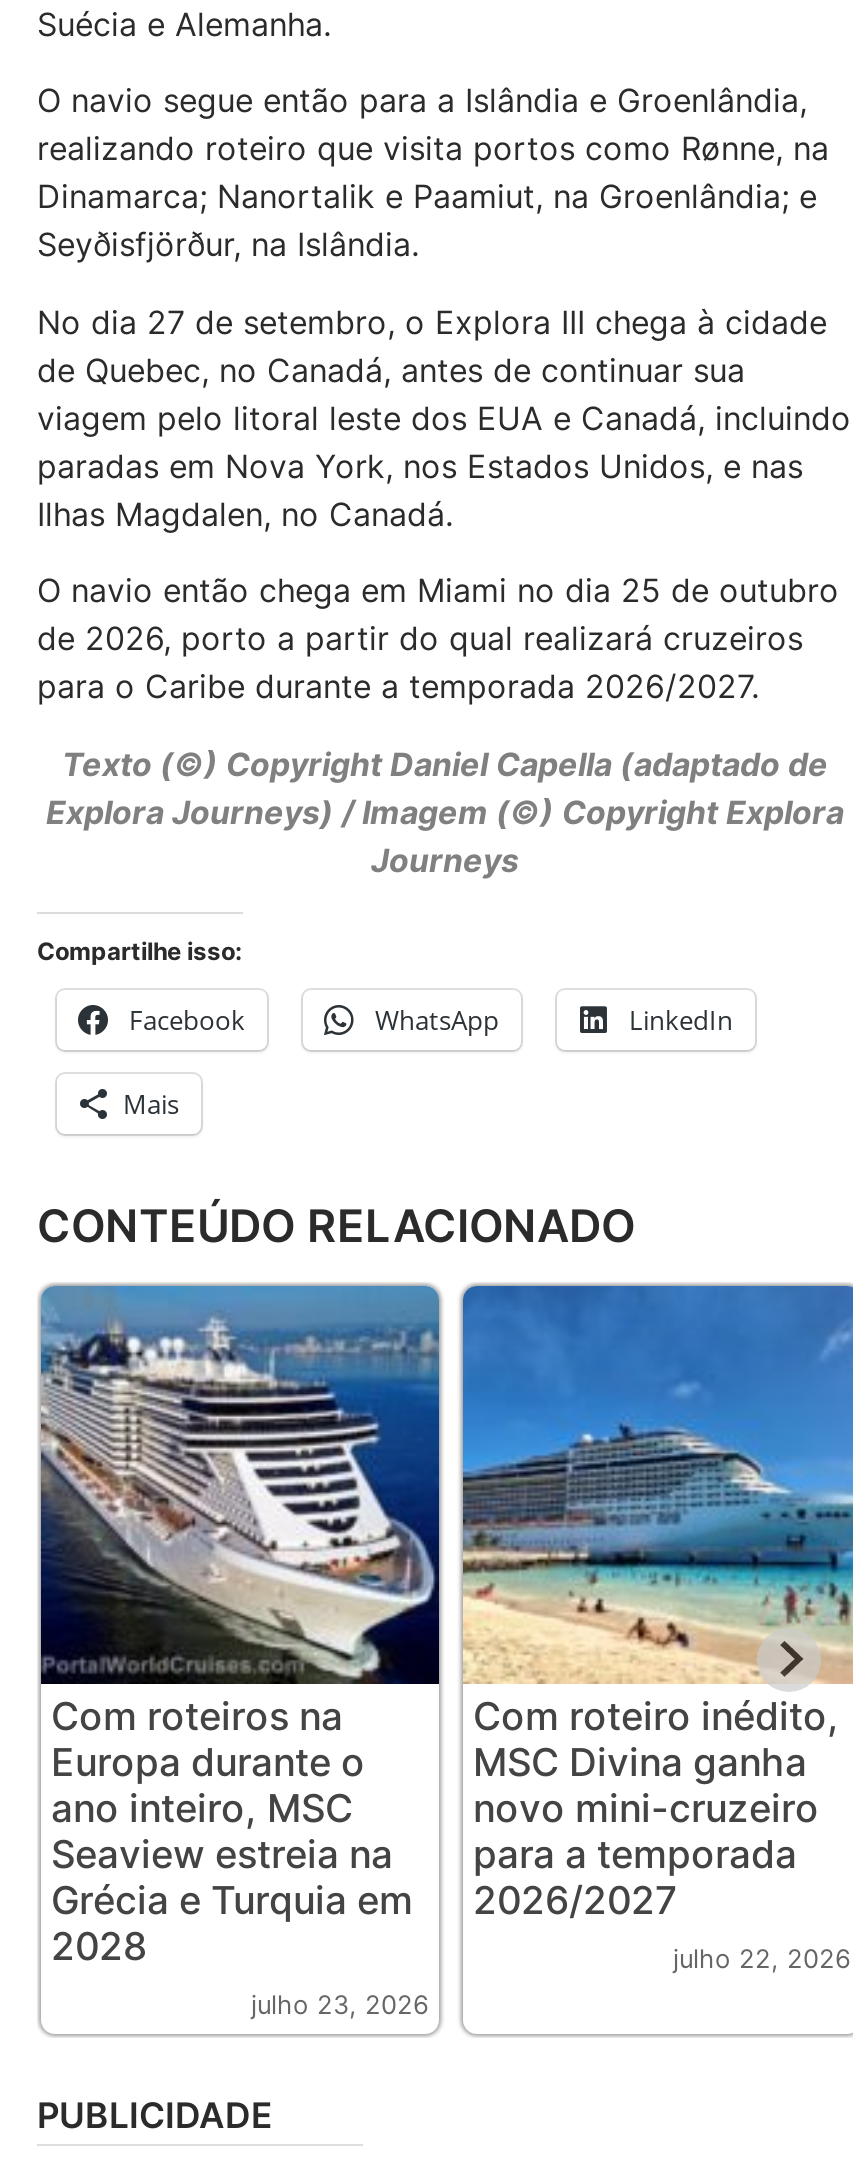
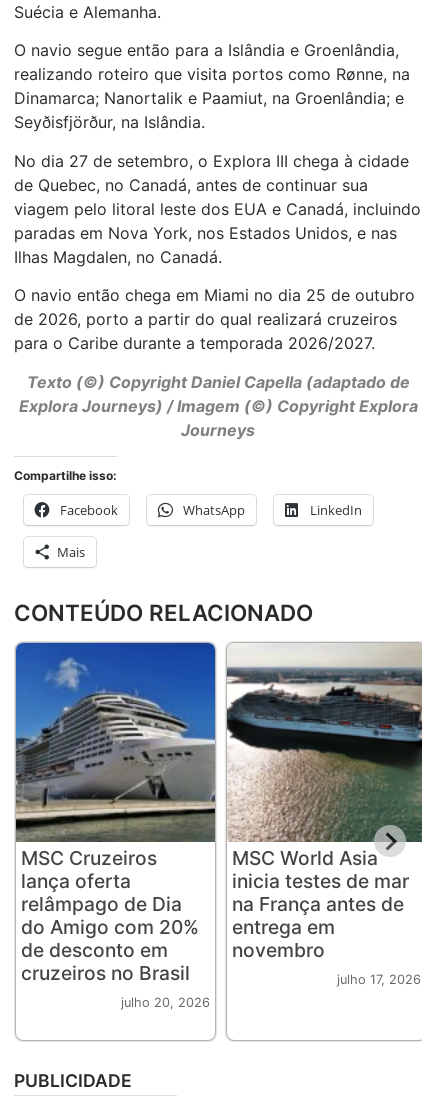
[39,1286,441,2020] [image] | Com roteiros na | Europa durante o | ano inteiro, MSC | Seaview estreia na | Grécia e Turquia em | 2028 | julho 23, 2026 -> [15,643,216,1010] [image] | MSC Cruzeiros | lança oferta | relâmpago de Dia | do Amigo com 20% | de desconto em | cruzeiros no Brasil | julho 20, 2026
[461,1284,855,1974] [image] | Com roteiro inédito, | MSC Divina ganha | novo mini-cruzeiro | para a temporada | 2026/2027 | julho 22, 2026 -> [226,643,423,987] [image] | MSC World Asia | inicia testes de mar | na França antes de | entrega em | novembro | julho 17, 2026

